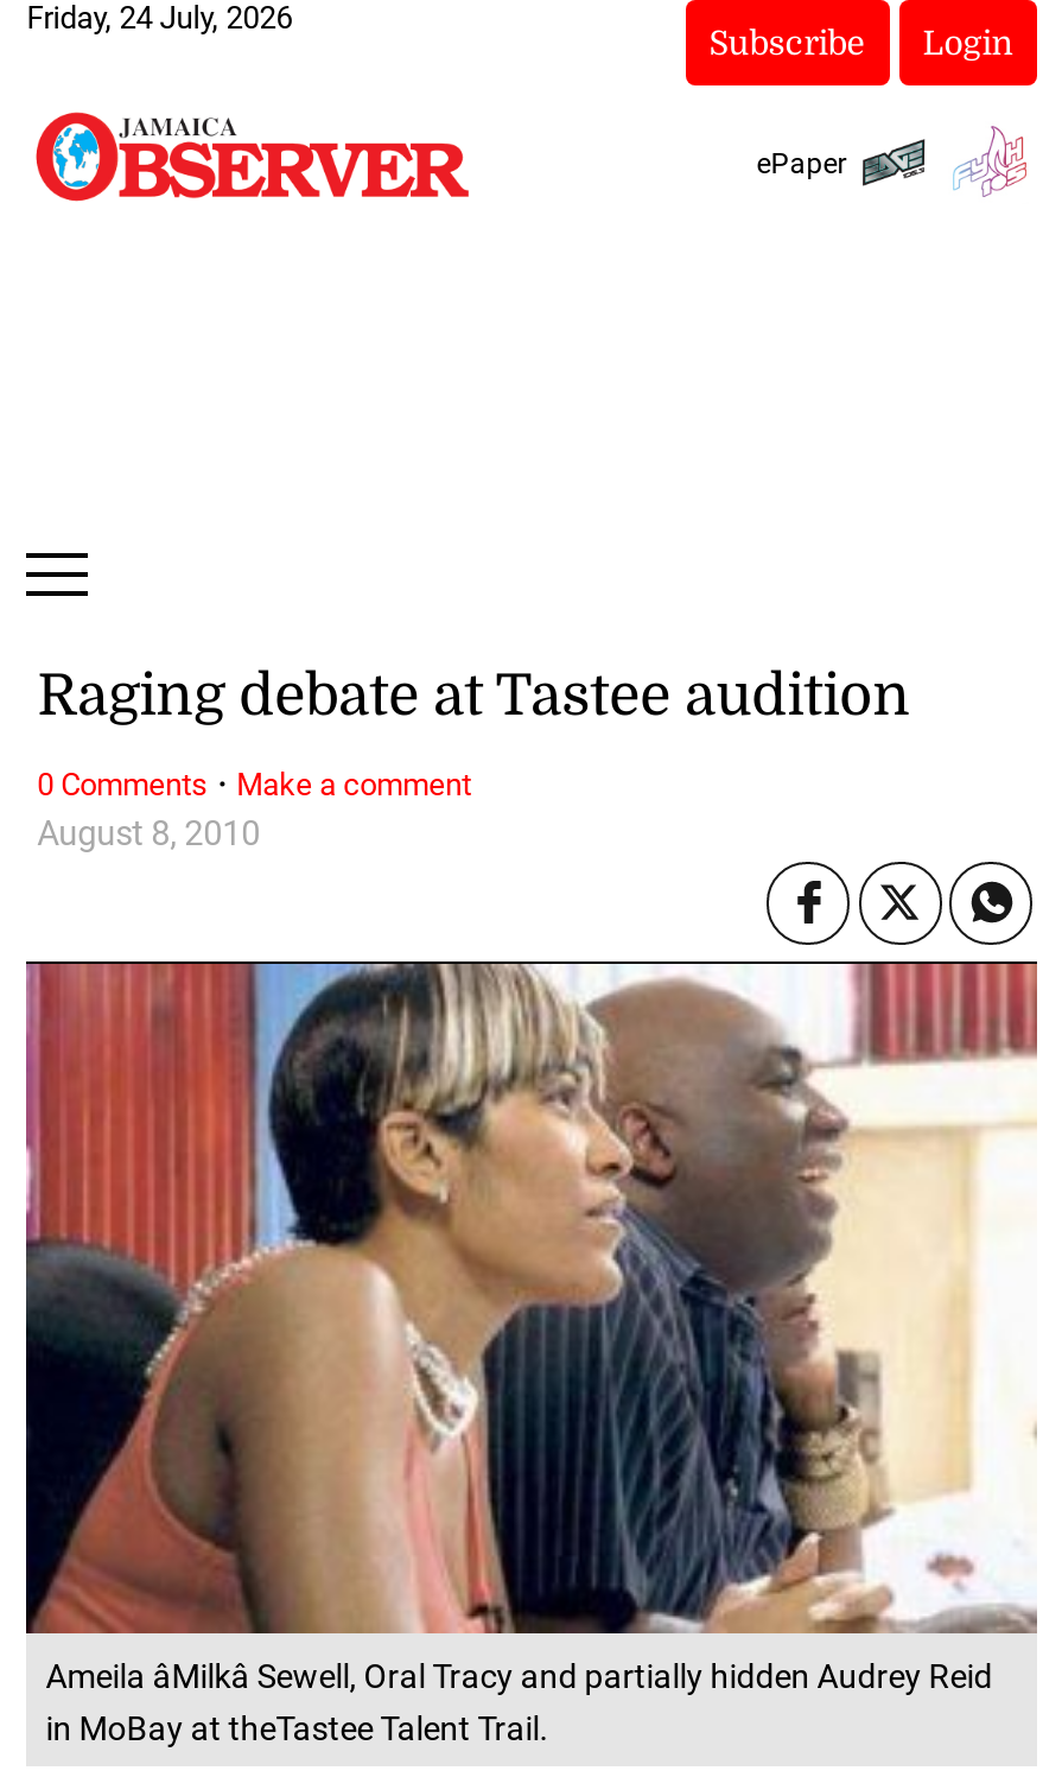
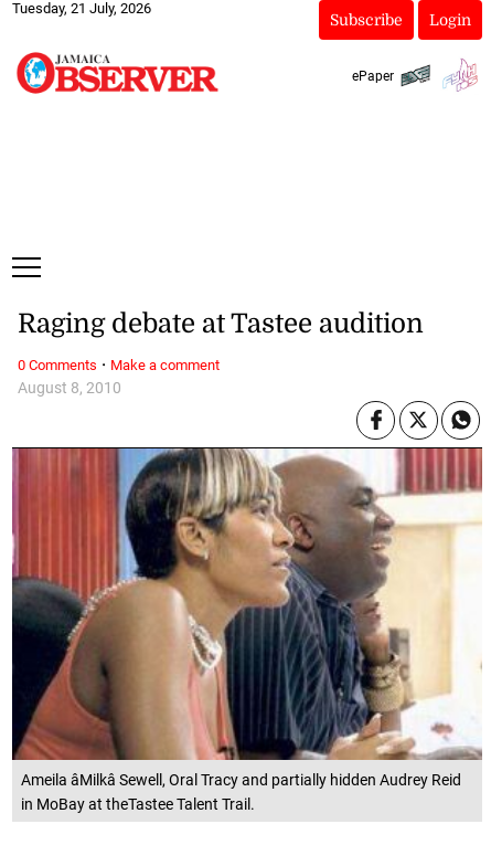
[27,0,292,36] Friday, 24 July, 2026 -> [12,0,151,17] Tuesday, 21 July, 2026

